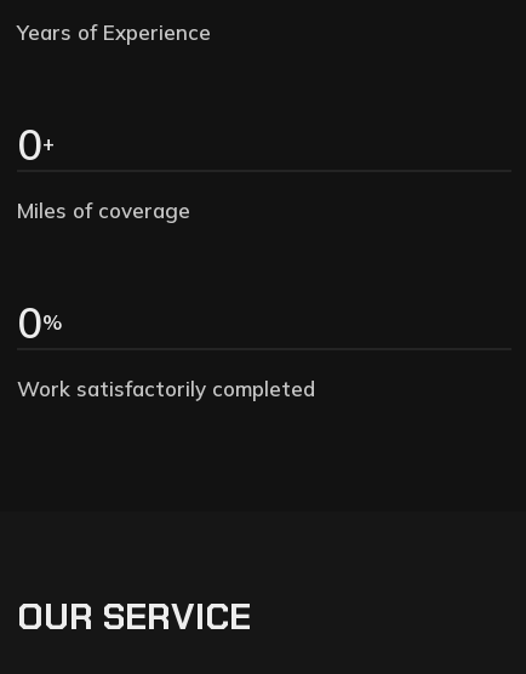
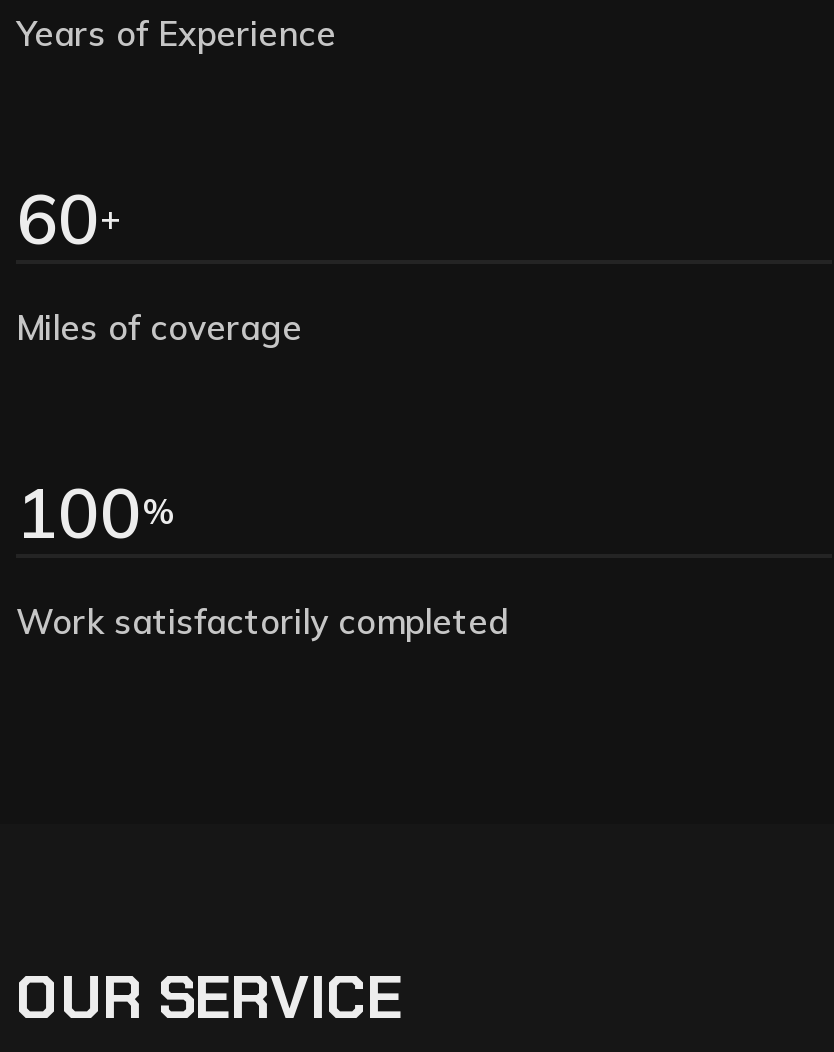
[17,118,55,171] 0+ -> [16,174,120,262] 60+
[17,296,63,349] 0% -> [16,468,176,556] 100%

